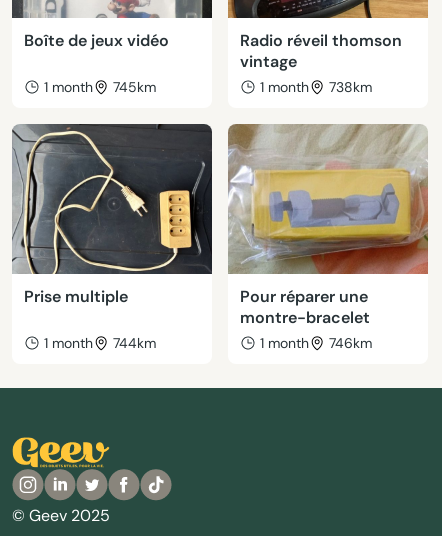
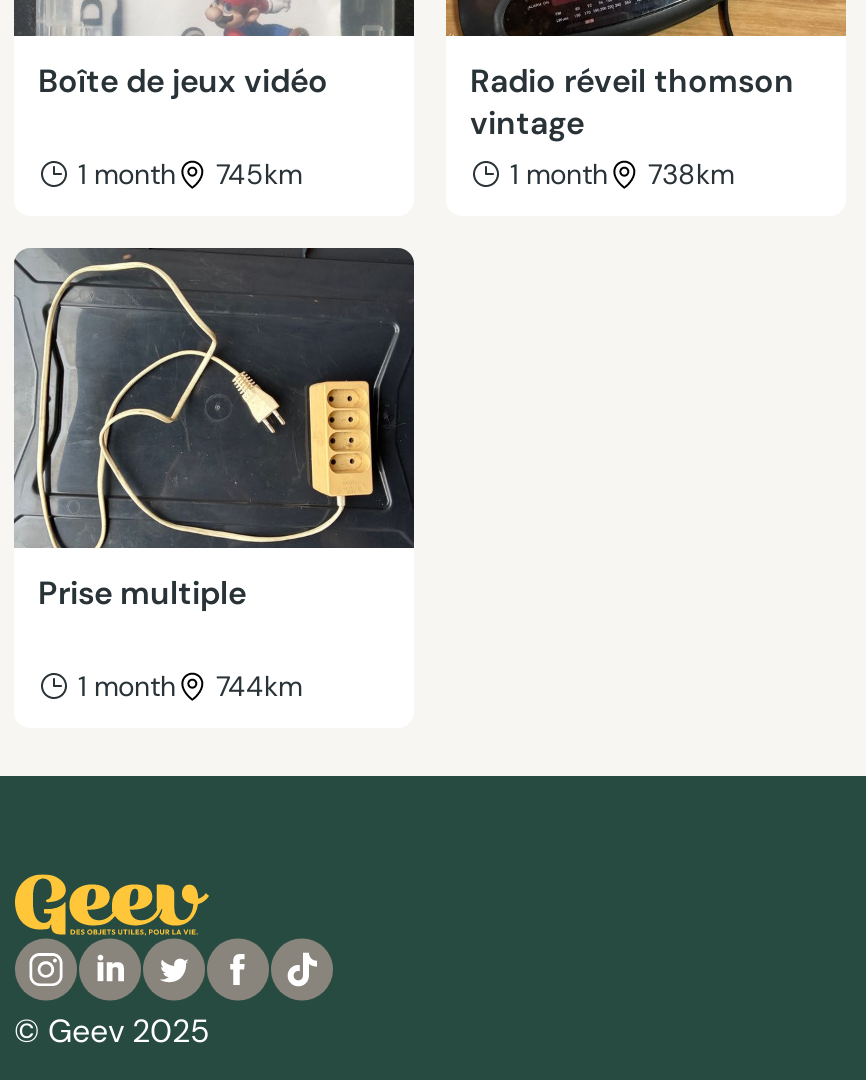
[227,123,429,352] [image] | Pour réparer une | montre-bracelet | 1 month | 746km -> none

